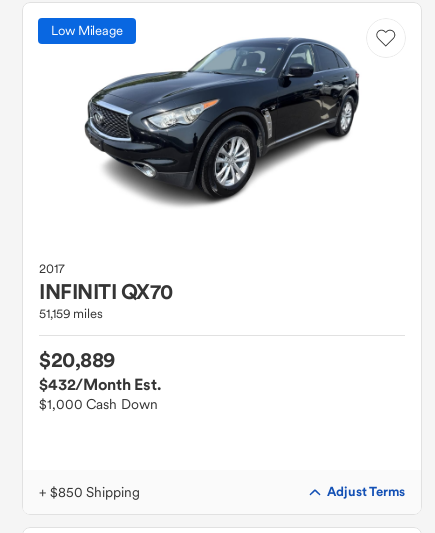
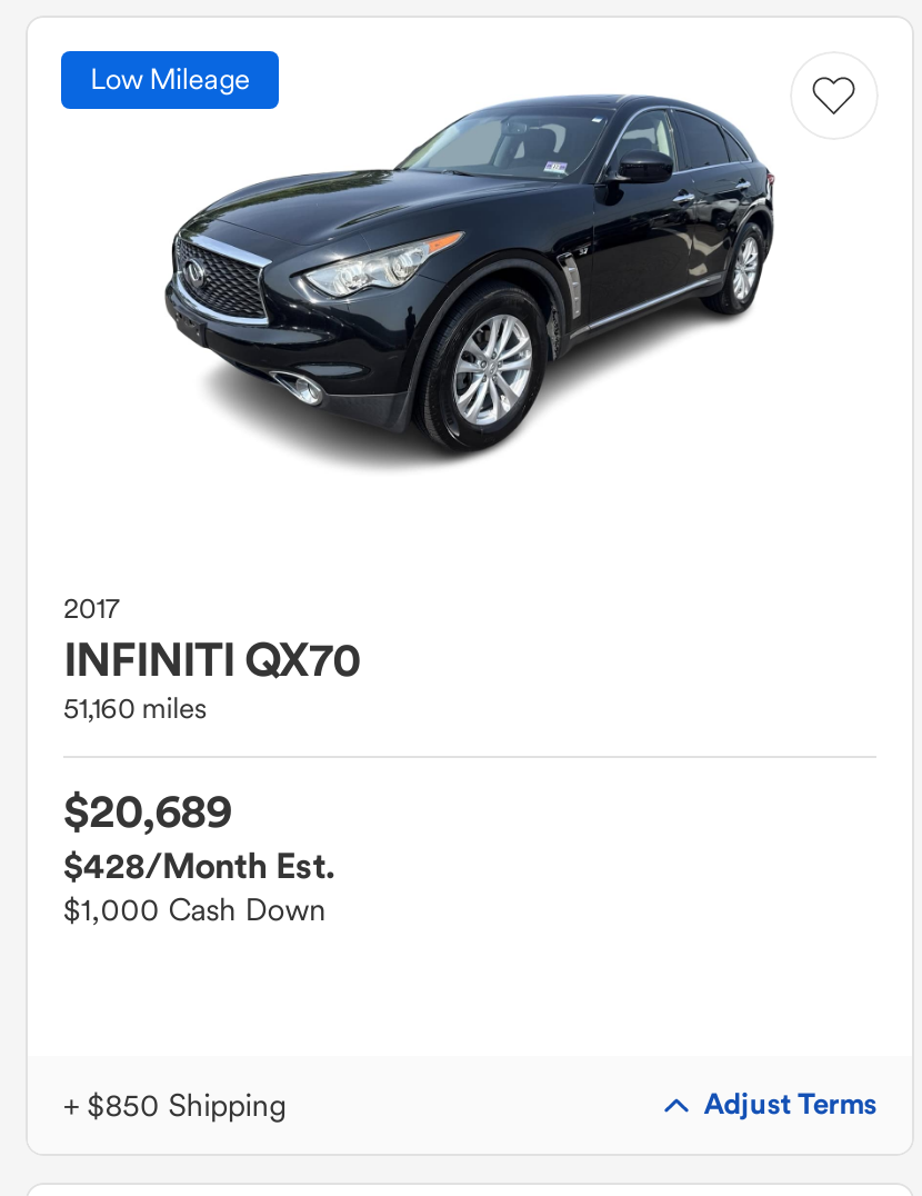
[39,305,103,322] 51,159 miles -> [63,689,207,727] 51,160 miles
[39,346,114,373] $20,889 -> [63,780,231,840] $20,689
[39,374,161,394] $432/Month Est. -> [63,843,334,887] $428/Month Est.

